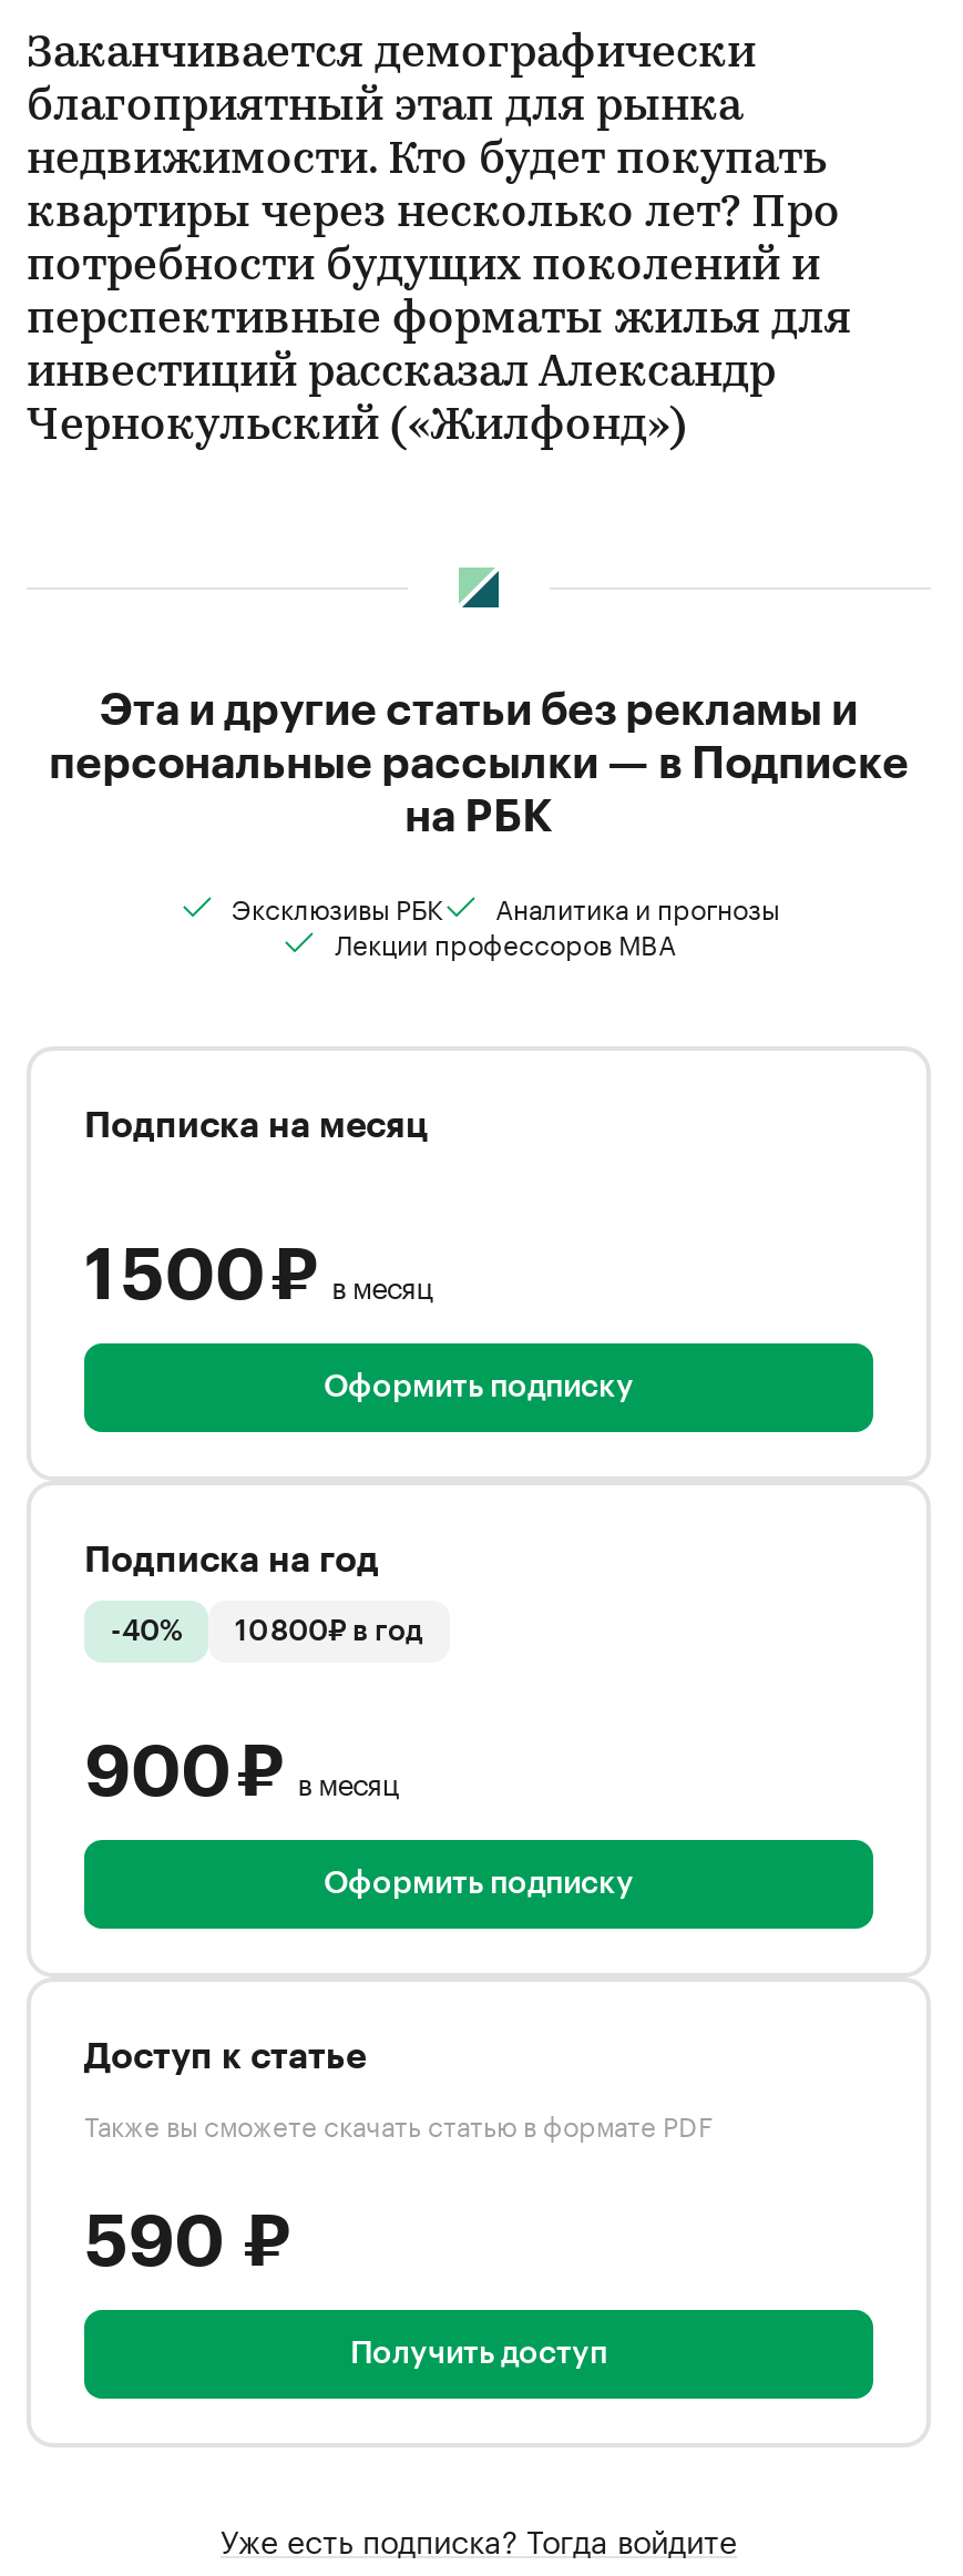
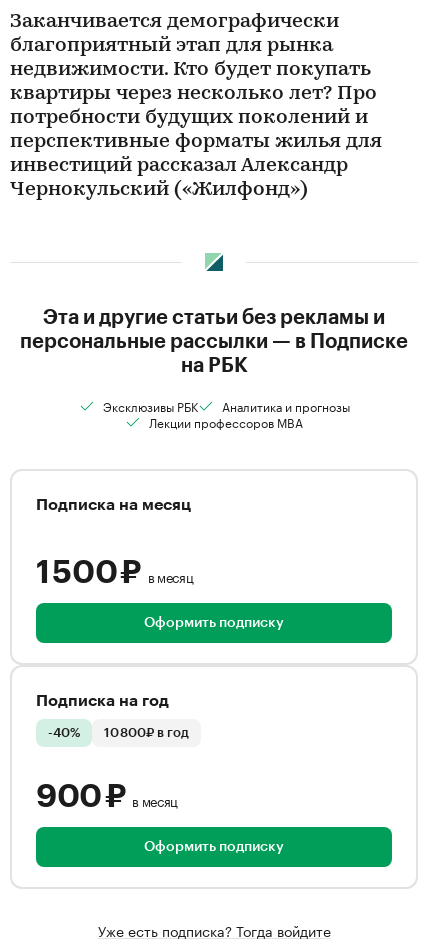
[84,2040,714,2370] Доступ к статье | Также вы сможете скачать статью в формате PDF | 590 ₽ | Получить доступ -> none

